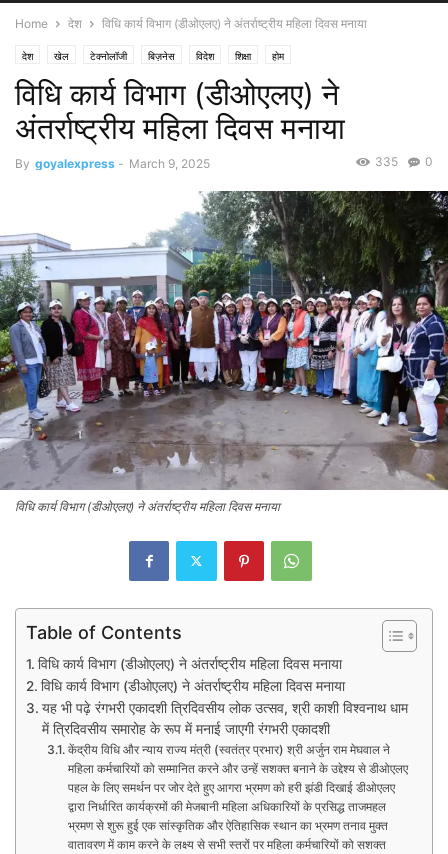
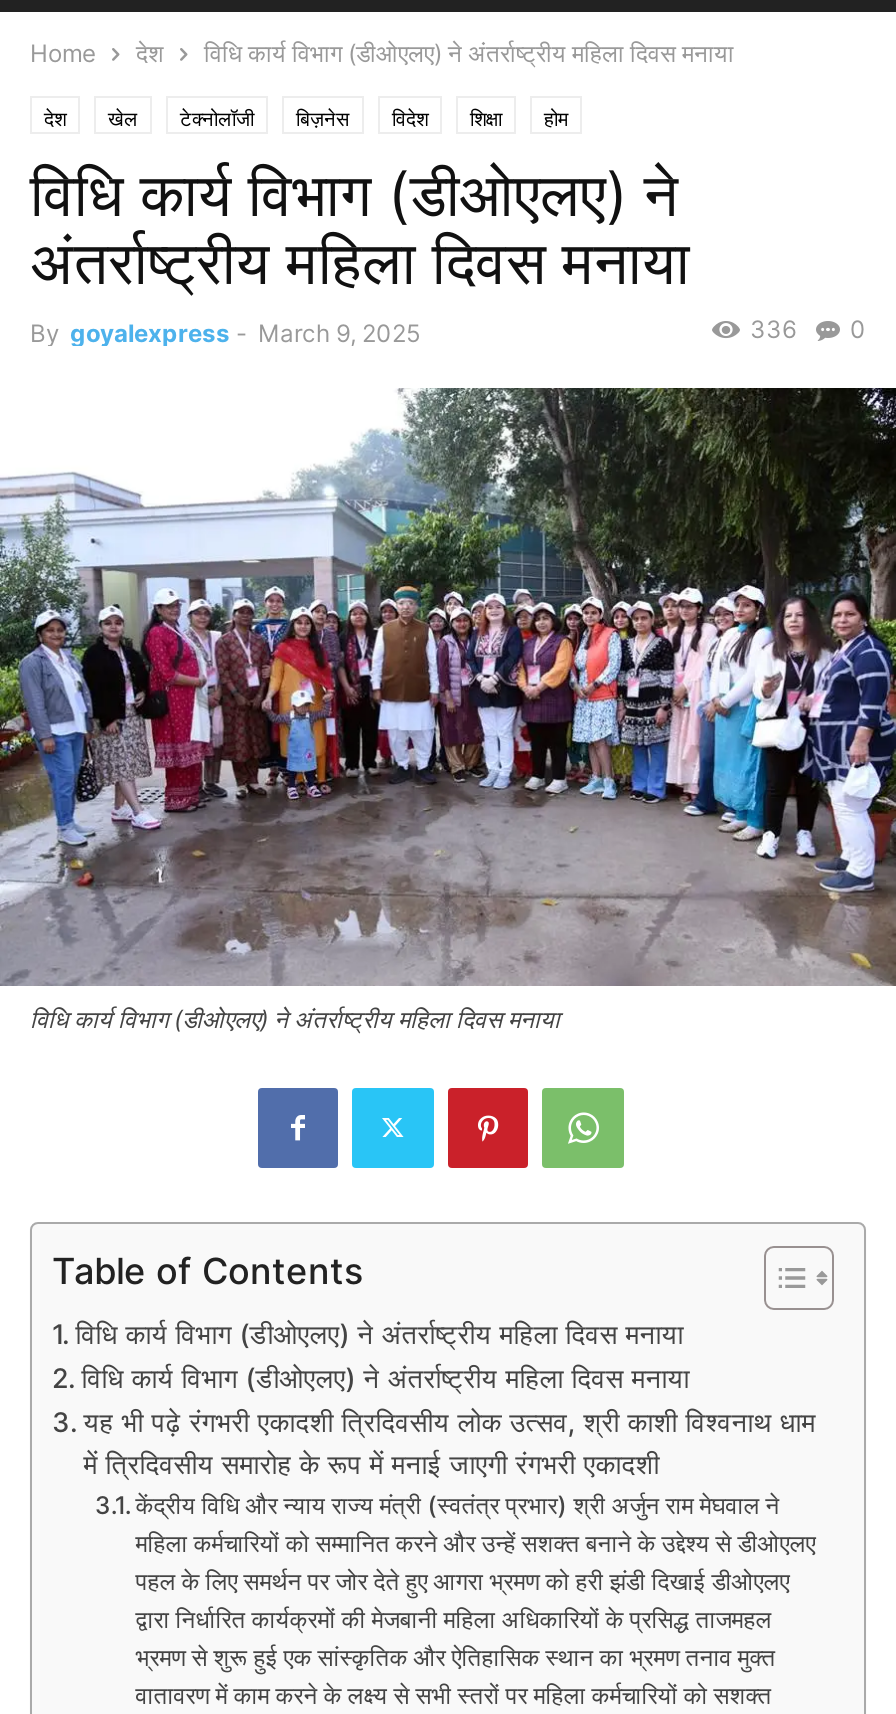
[375,154,433,169] 335 0 -> [750,314,866,344] 336 0

